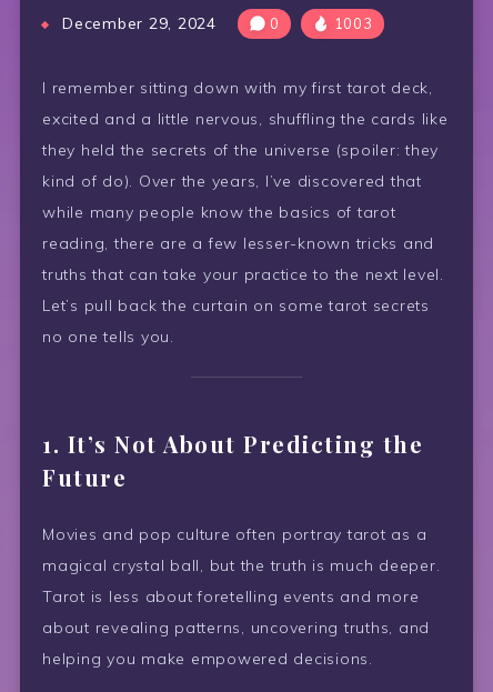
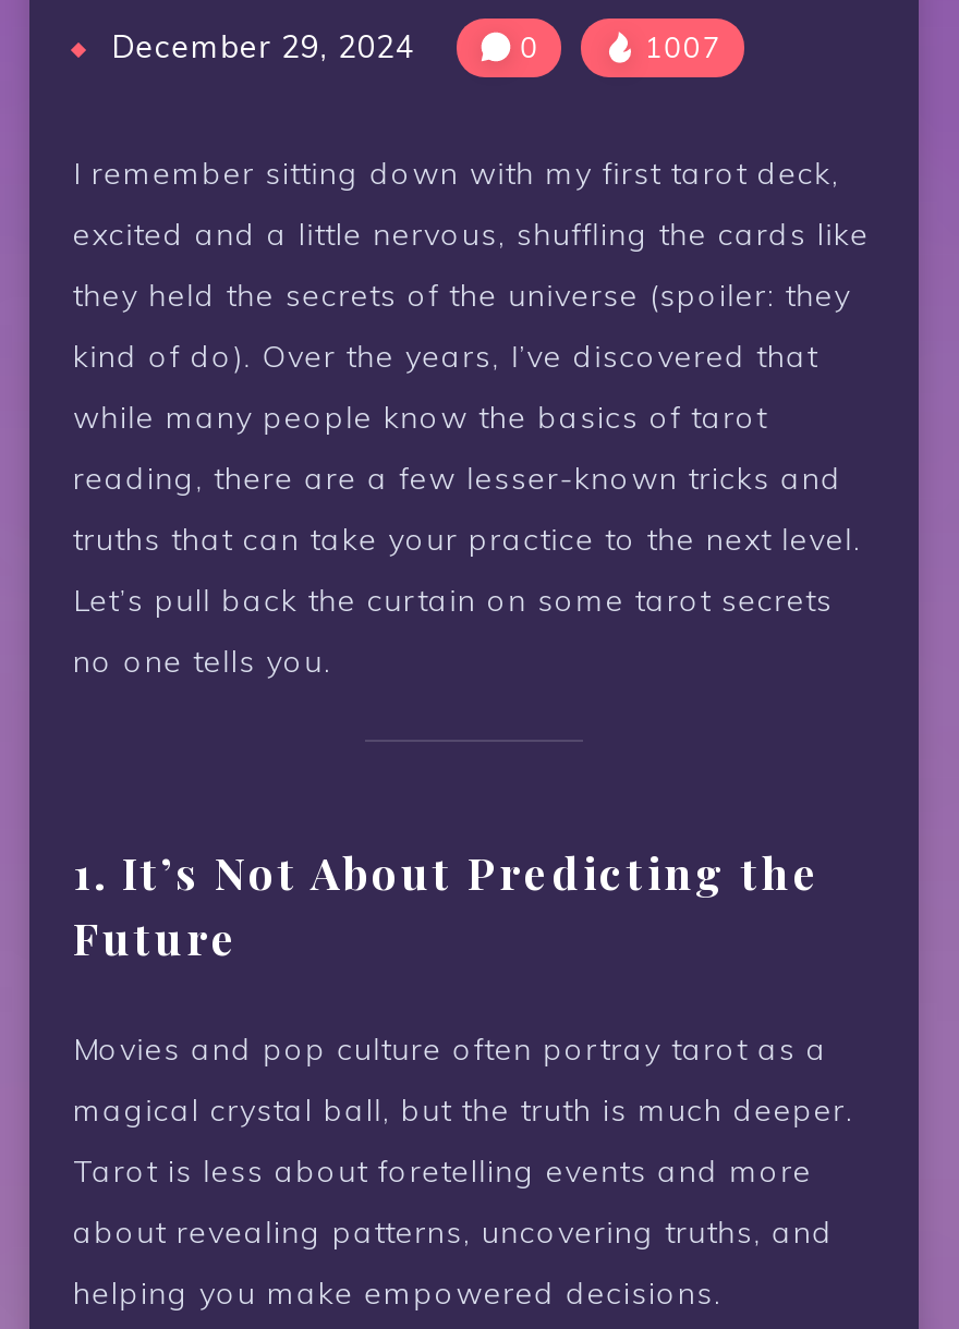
[330,14,373,32] 1003 -> [637,29,721,64] 1007

